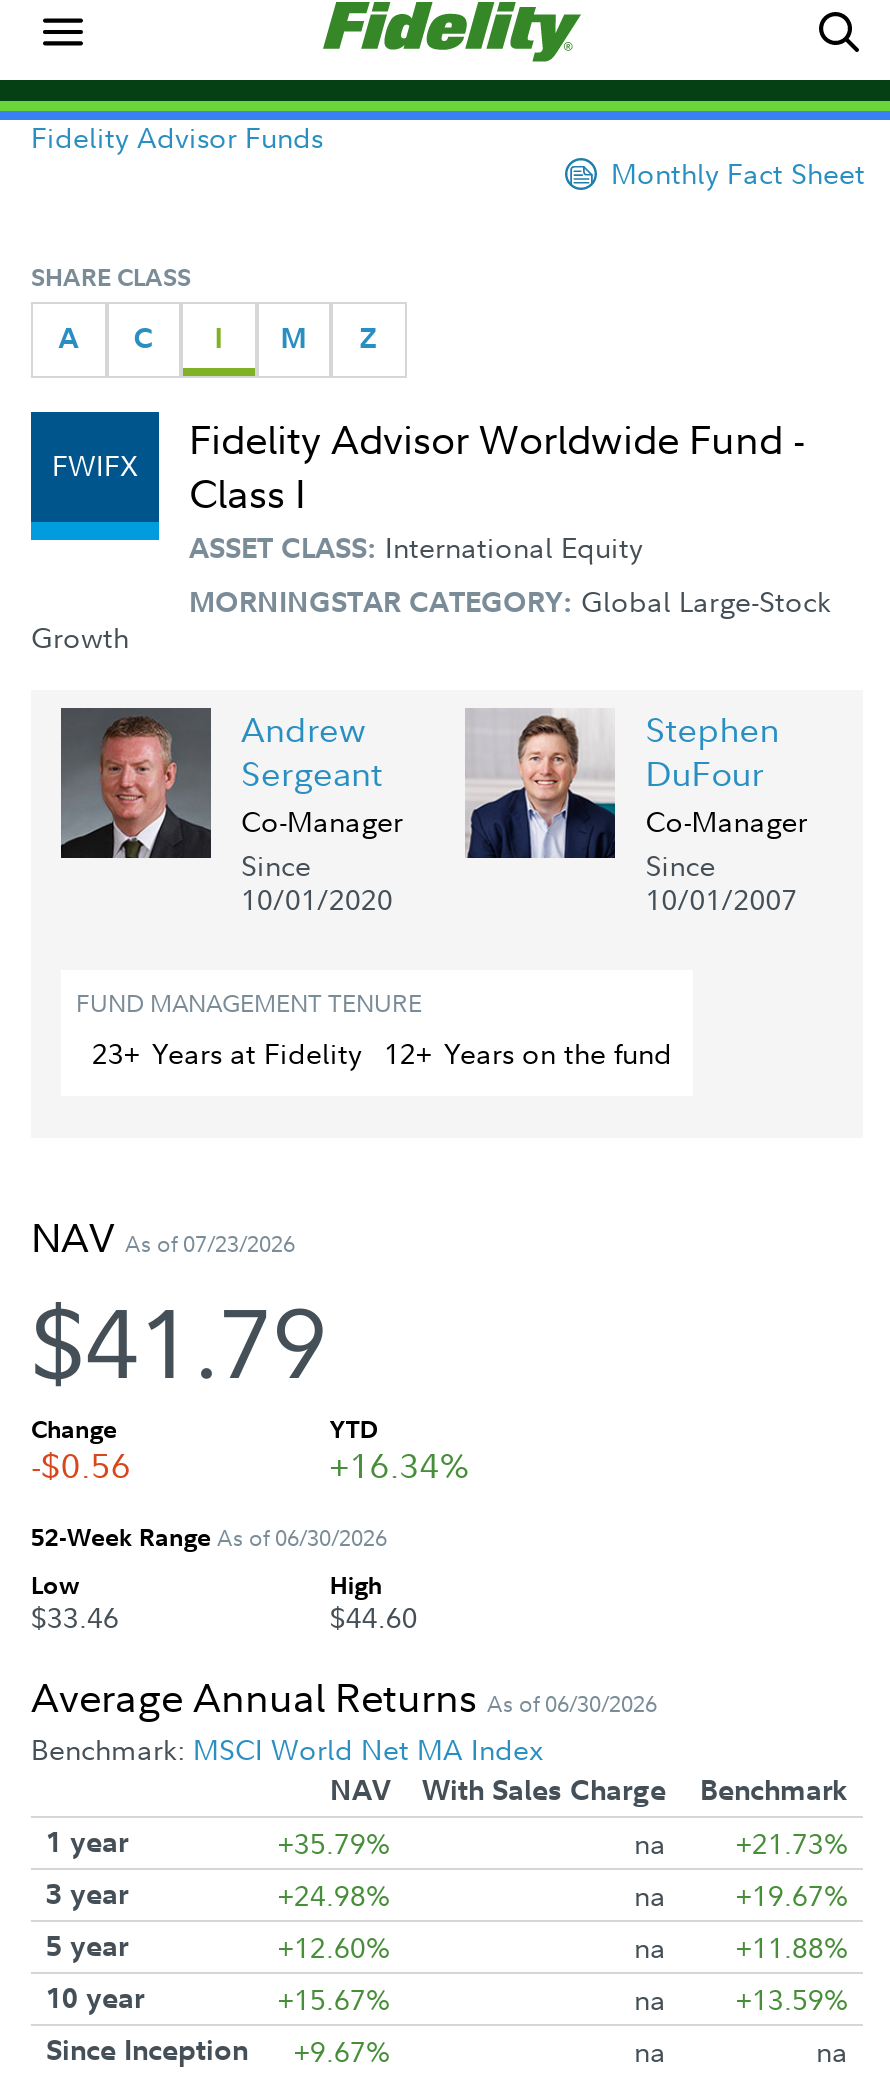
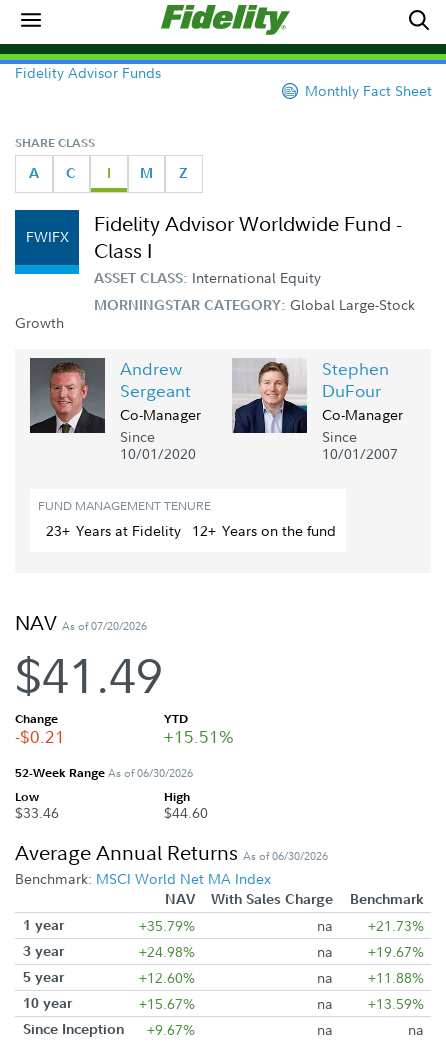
[31,1210,295,1264] NAV As of 07/23/2026 -> [15,609,147,636] NAV As of 07/20/2026
[31,1278,327,1406] $41.79 -> [15,643,163,707] $41.49
[31,1441,131,1487] -$0.56 -> [15,724,65,747] -$0.21
[330,1441,470,1487] +16.34% -> [164,724,234,747] +15.51%

